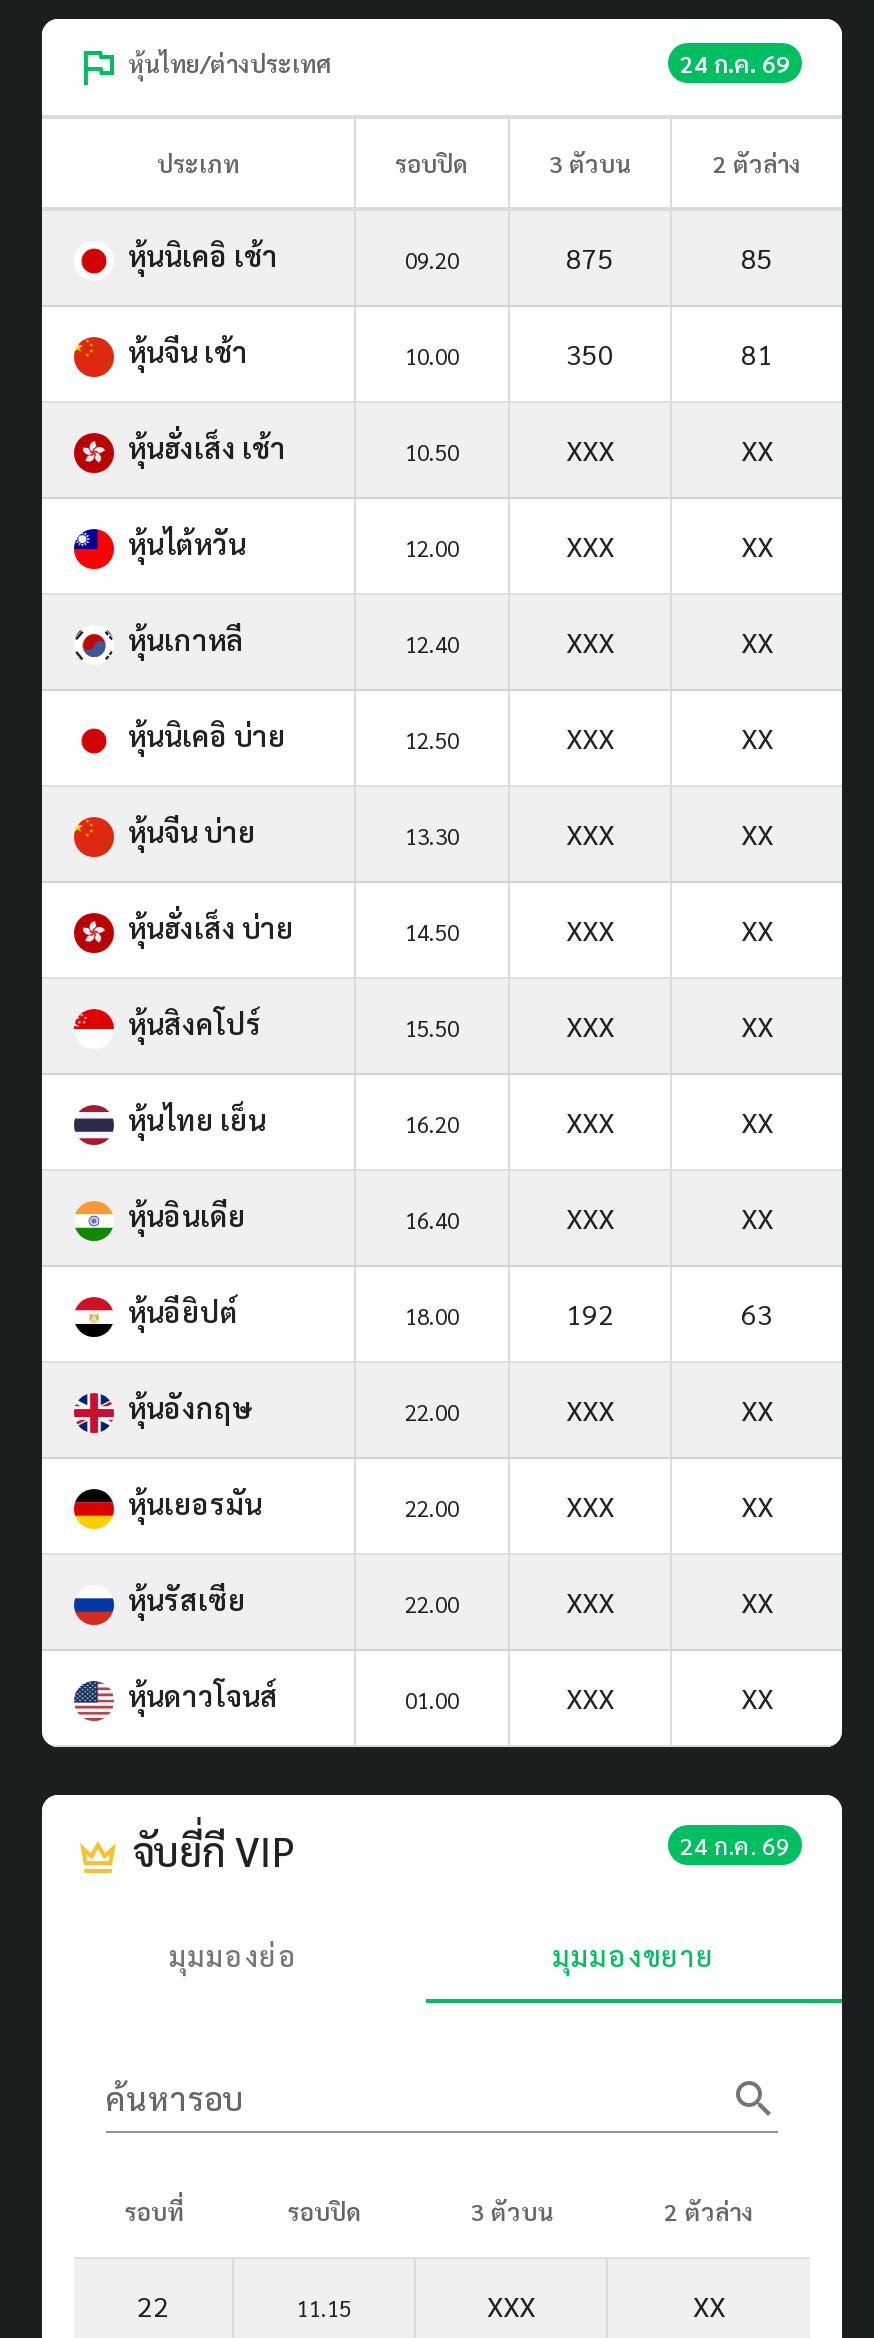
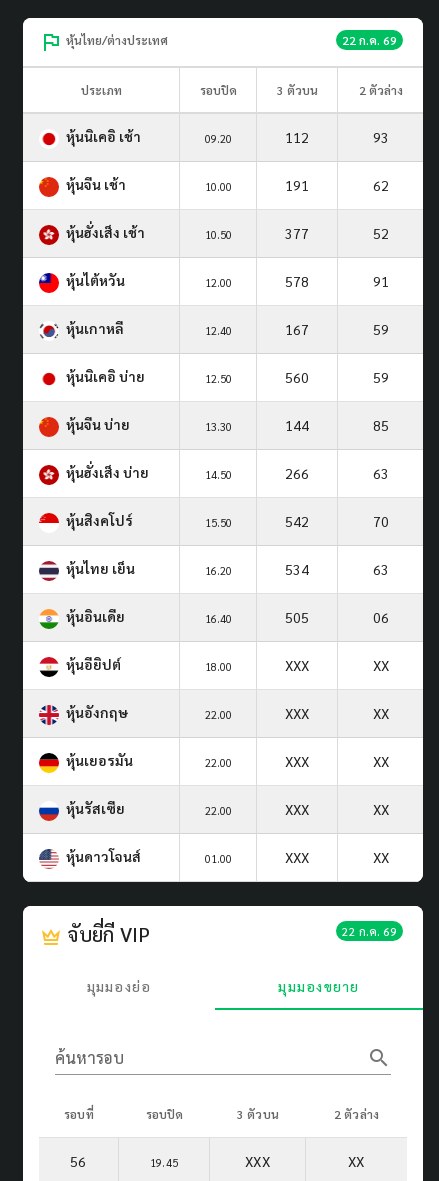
[680,47,790,79] 24 ก.ค. 69 -> [342,32,397,48] 22 ก.ค. 69
[566,239,614,275] 875 -> [285,128,309,146] 112
[741,239,773,275] 85 -> [372,128,388,146] 93
[566,335,614,371] 350 -> [285,176,309,194] 191
[741,335,773,371] 81 -> [372,176,388,194] 62
[566,431,773,467] XXX | XX -> [285,224,388,242] 377 | 52
[566,527,773,563] XXX | XX -> [285,272,388,290] 578 | 91
[566,623,773,659] XXX | XX -> [285,320,388,338] 167 | 59
[566,719,773,755] XXX | XX -> [285,368,388,386] 560 | 59
[566,815,773,851] XXX | XX -> [285,416,388,434] 144 | 85
[566,911,773,947] XXX | XX -> [285,464,388,482] 266 | 63
[566,1007,773,1043] XXX | XX -> [285,512,388,530] 542 | 70
[566,1103,773,1139] XXX | XX -> [285,560,388,578] 534 | 63
[566,1199,773,1235] XXX | XX -> [285,608,388,626] 505 | 06
[566,1295,773,1331] 192 | 63 -> [285,656,388,674] XXX | XX
[680,1829,790,1861] 24 ก.ค. 69 -> [342,923,397,939] 22 ก.ค. 69
[137,2287,169,2323] 22 -> [70,1152,87,1170] 56
[296,2293,352,2323] 11.15 -> [150,1155,178,1170] 19.45

